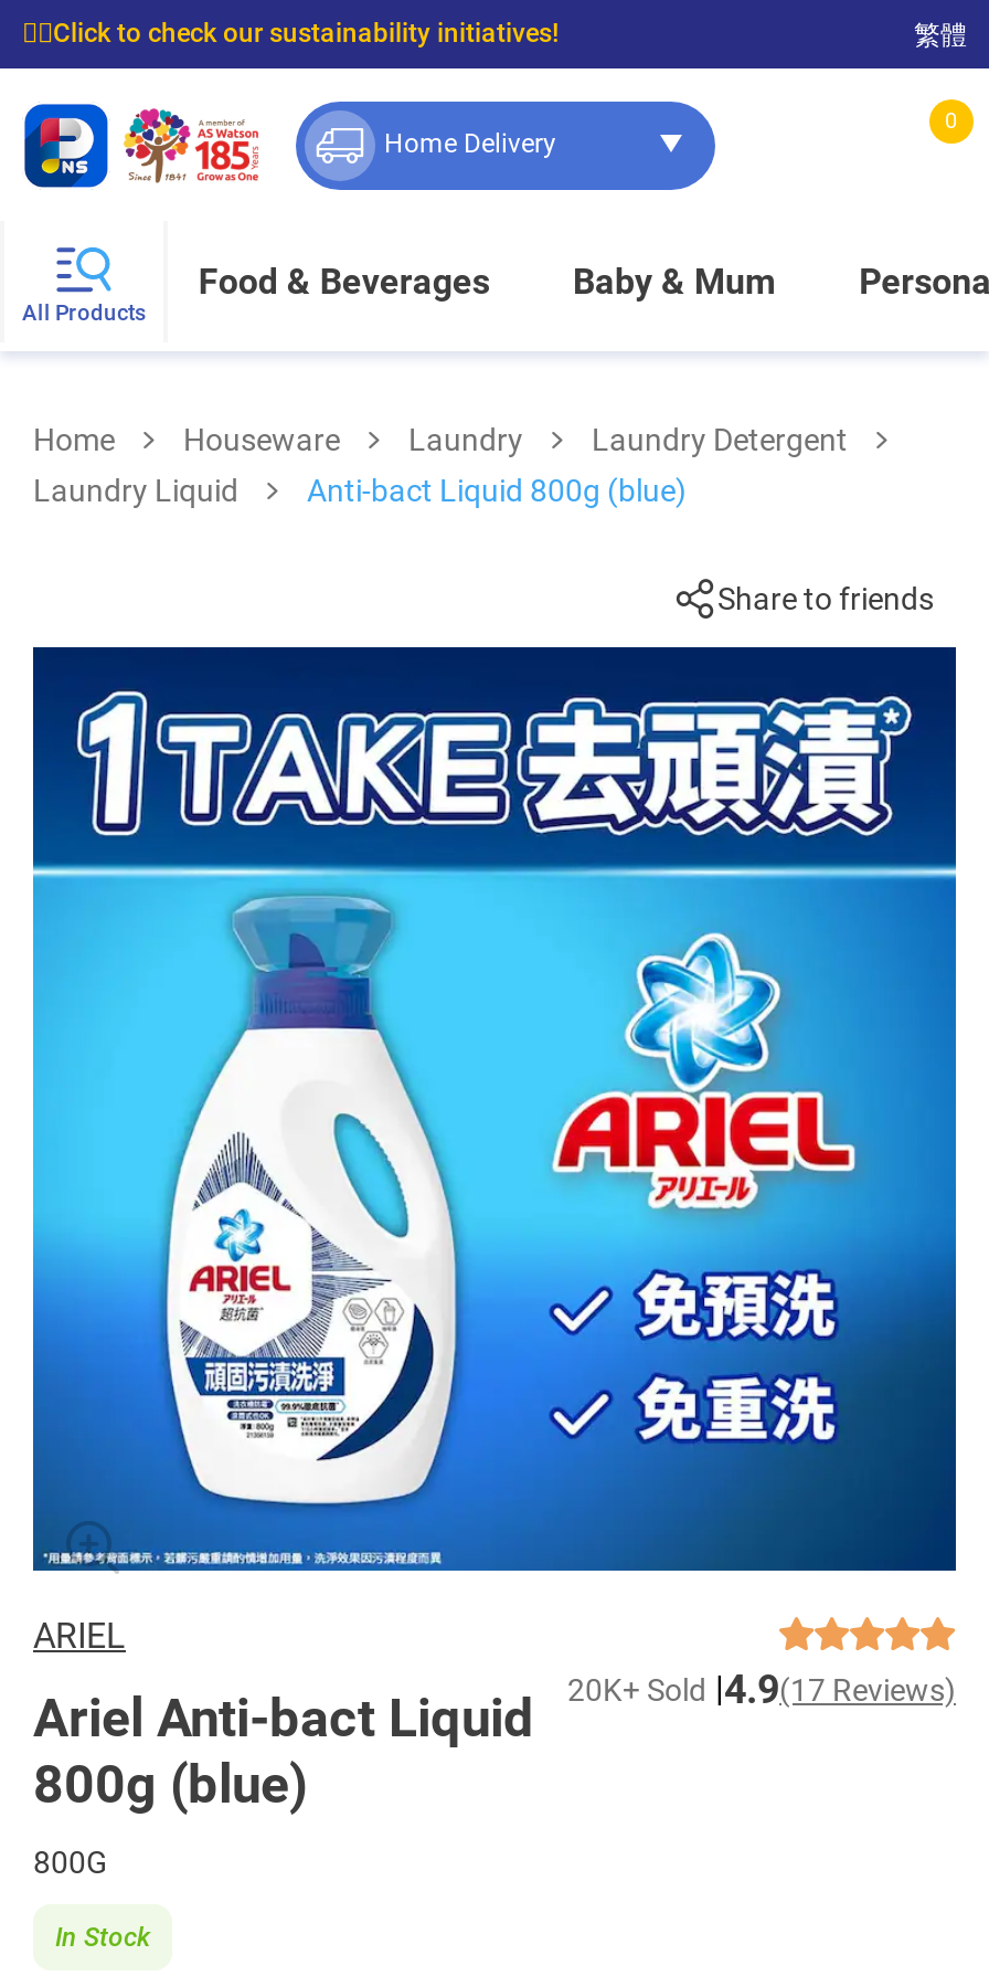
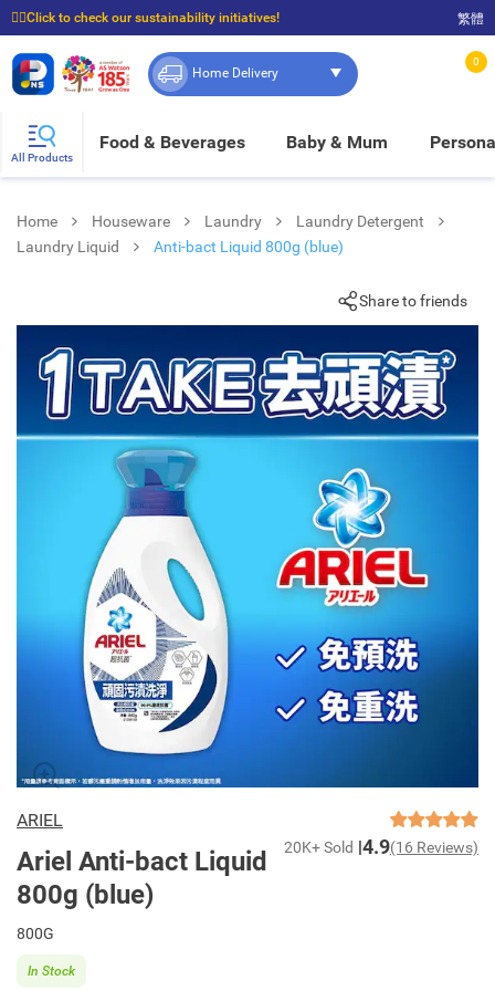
[567,1666,956,1712] 20K+ Sold 4.9(17 Reviews) -> [284,835,478,858] 20K+ Sold 4.9(16 Reviews)

